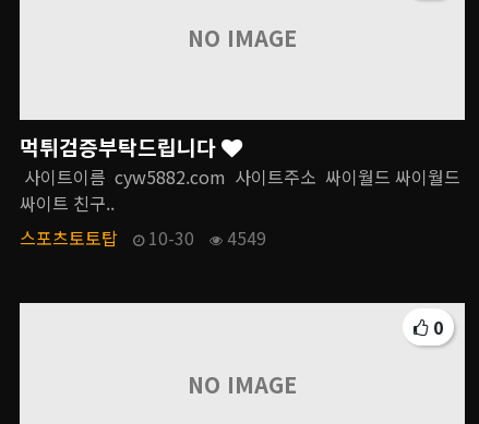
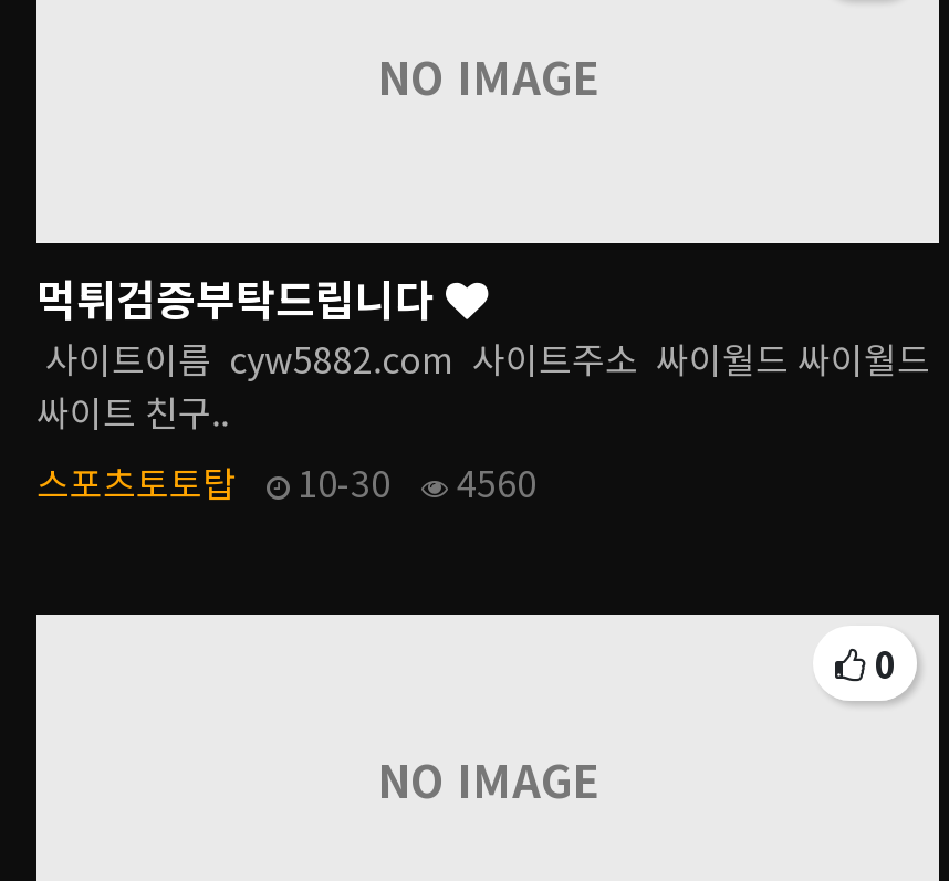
[20,225,266,251] 스포츠토토탑 10-30 4549 -> [36,456,536,509] 스포츠토토탑 10-30 4560

